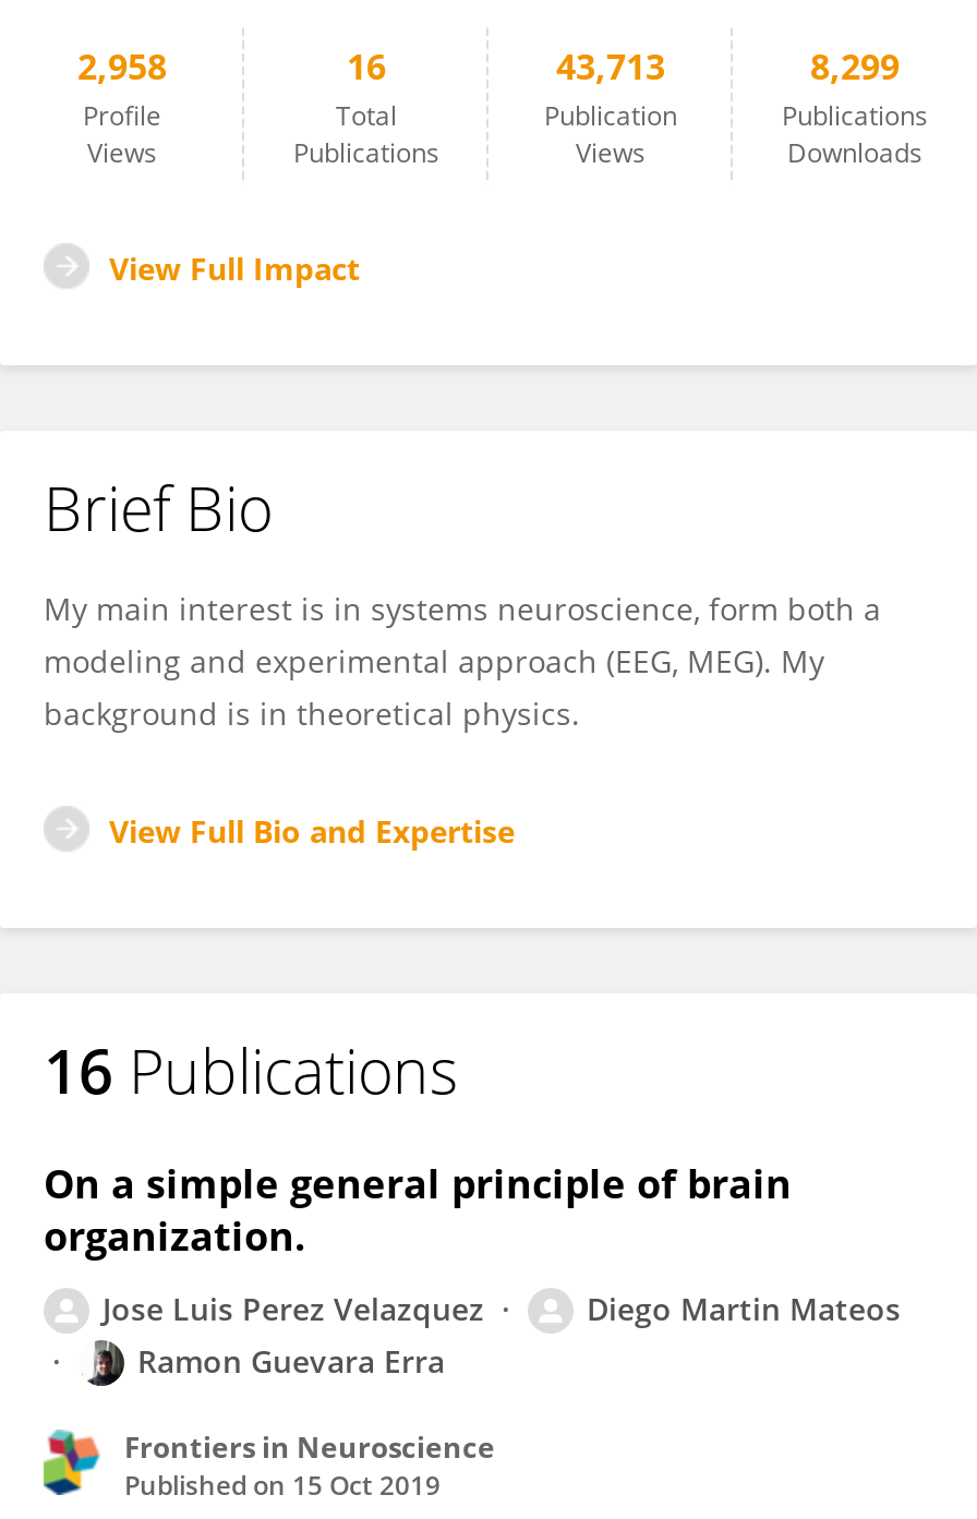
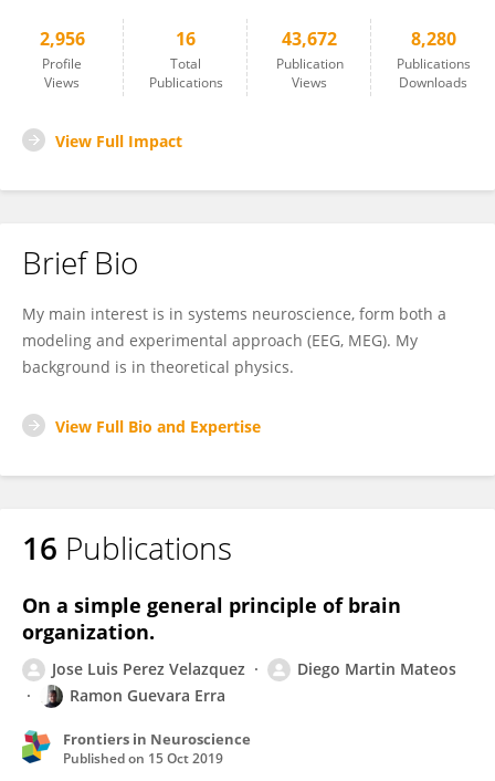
[77,43,167,91] 2,958 -> [39,27,85,51] 2,956
[556,43,665,91] 43,713 -> [282,27,337,51] 43,672
[810,43,900,91] 8,299 -> [410,27,456,51] 8,280

